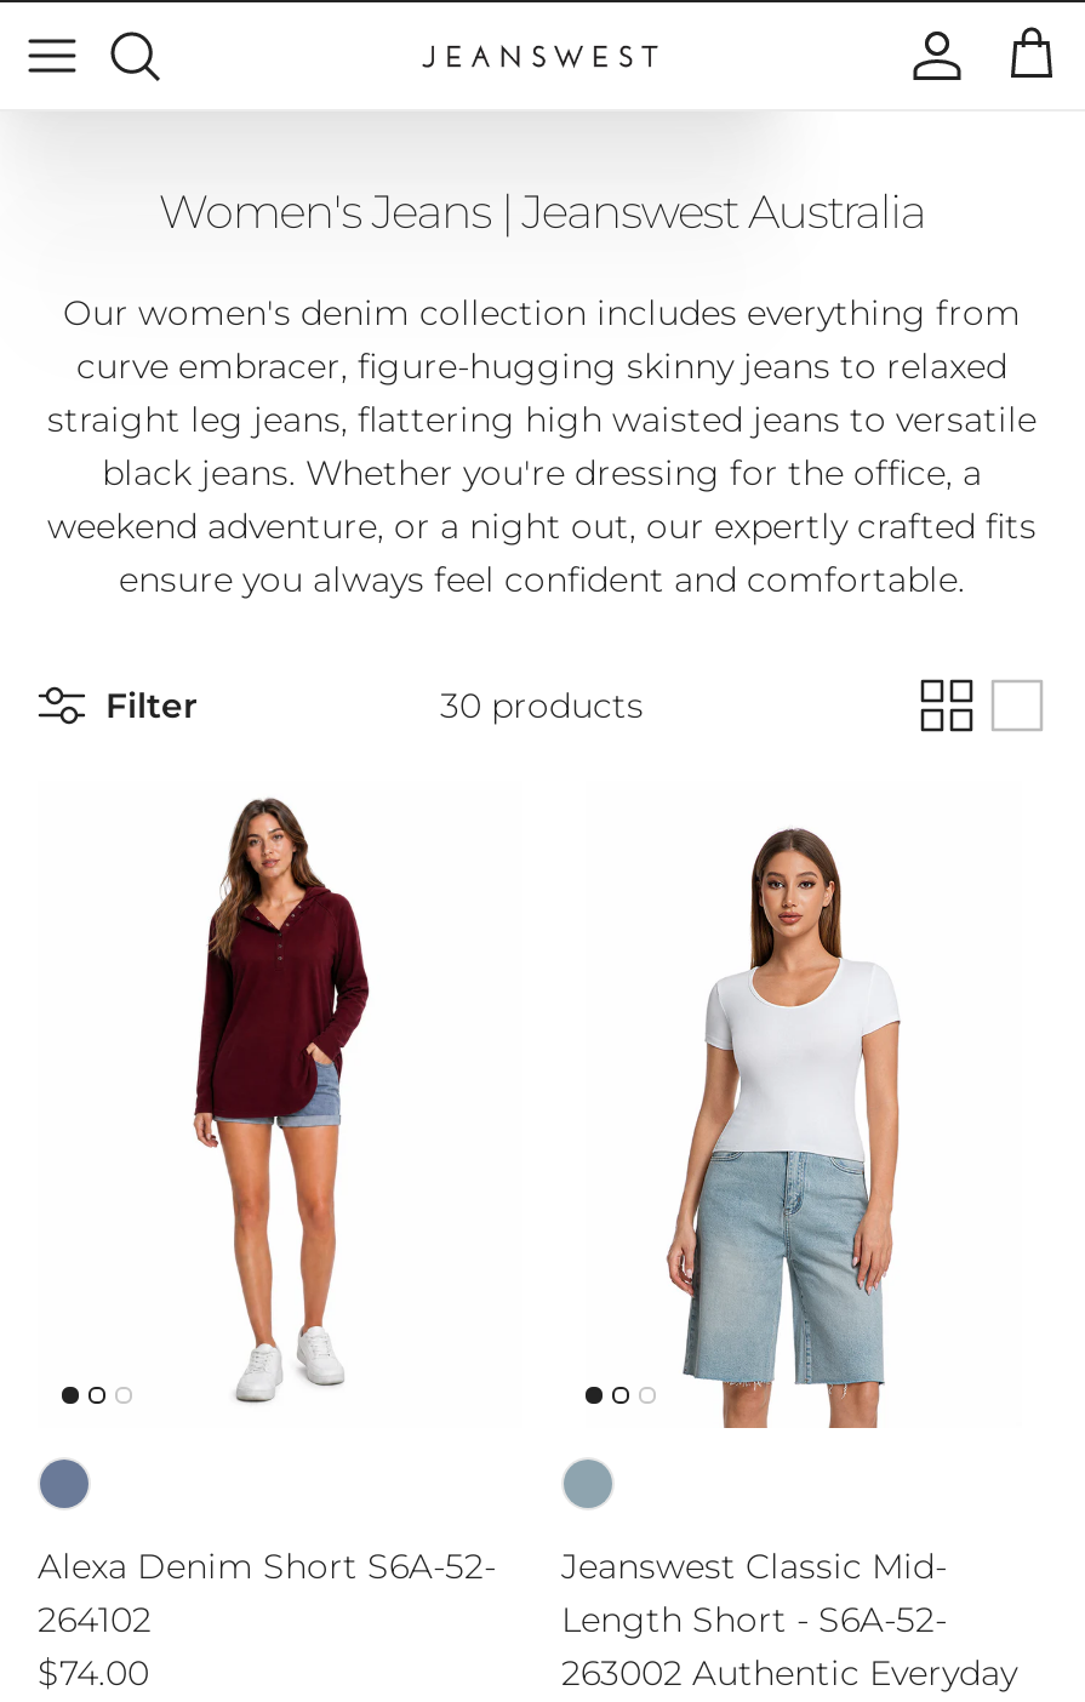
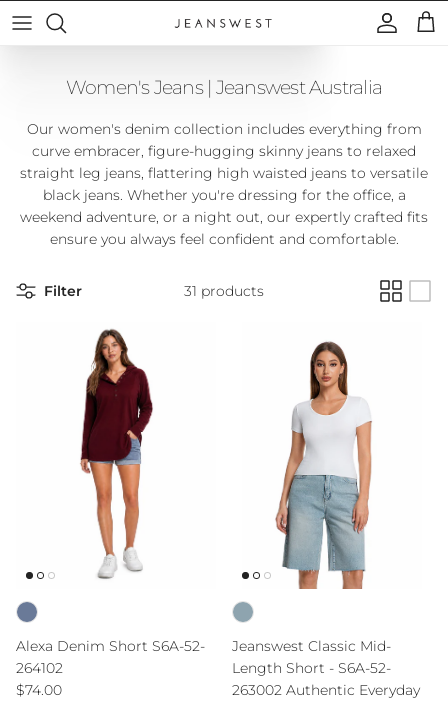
[440,684,644,728] 30 products -> [184,282,264,300] 31 products

